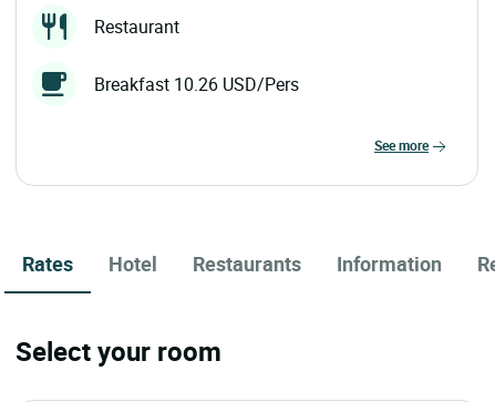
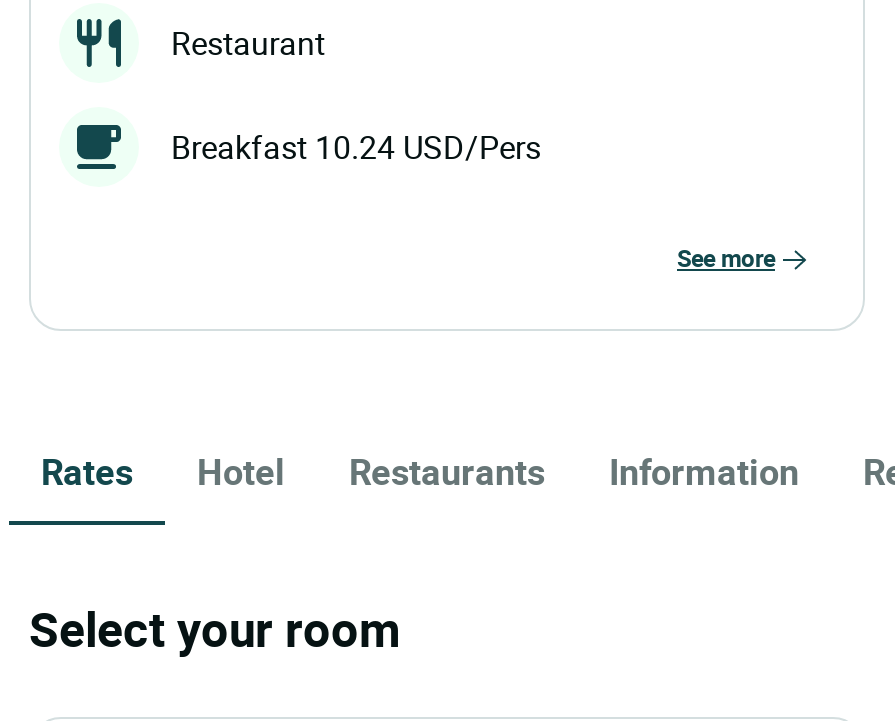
[94,72,299,96] Breakfast 10.26 USD/Pers -> [171,125,541,169] Breakfast 10.24 USD/Pers

